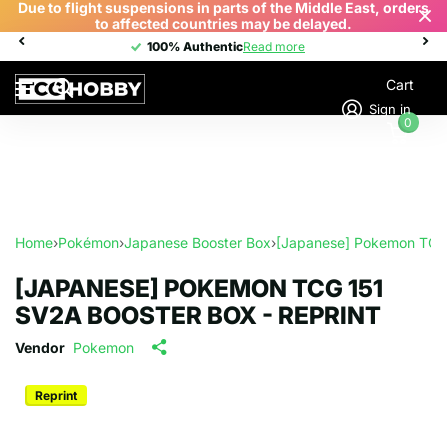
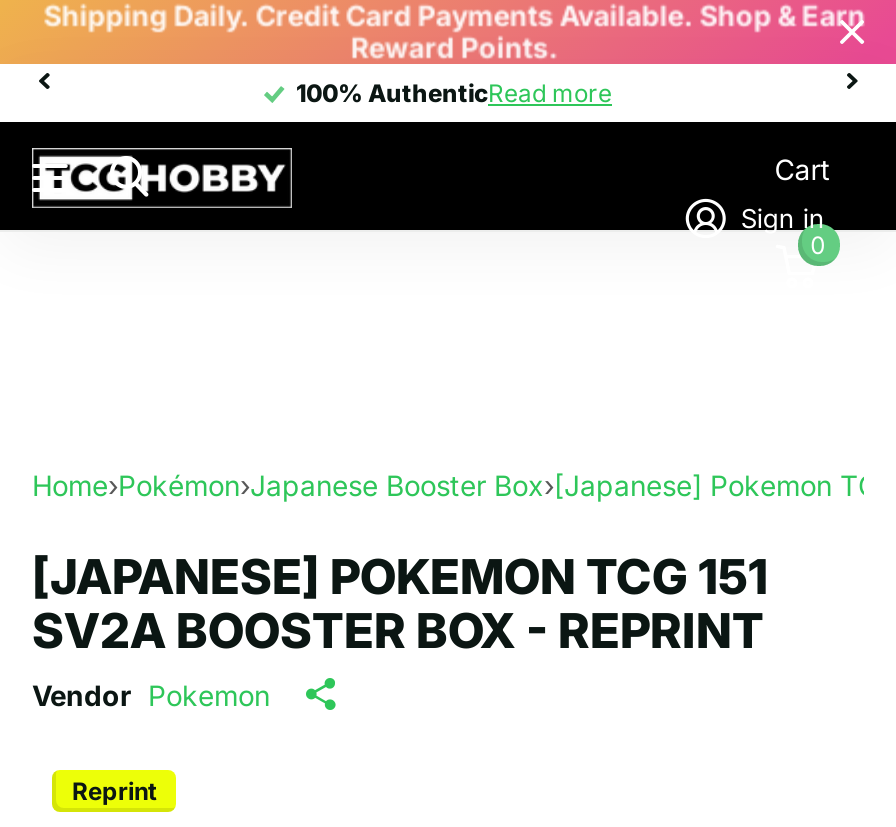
[17,0,428,32] Due to flight suspensions in parts of the Middle East, orders | to affected countries may be delayed. -> [37,0,859,64] Shipping Daily. Credit Card Payments Available. Shop & Earn | Reward Points.

